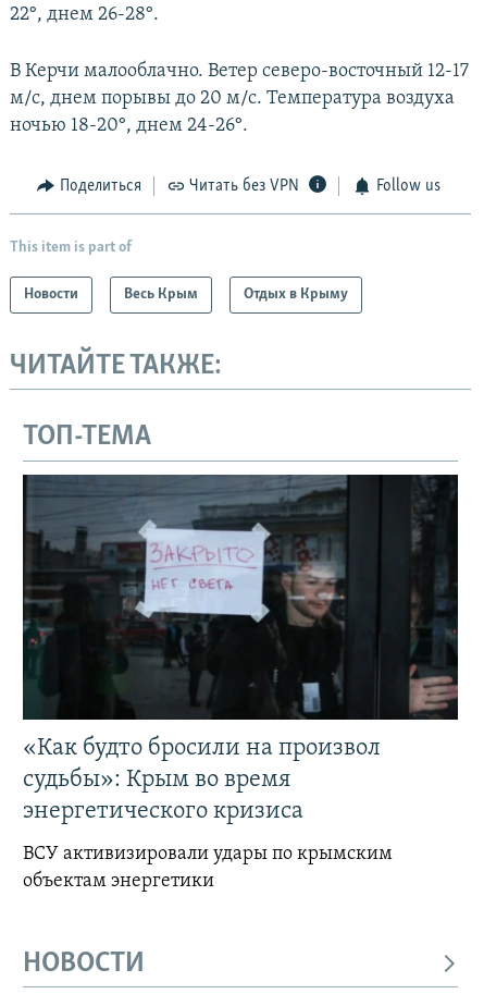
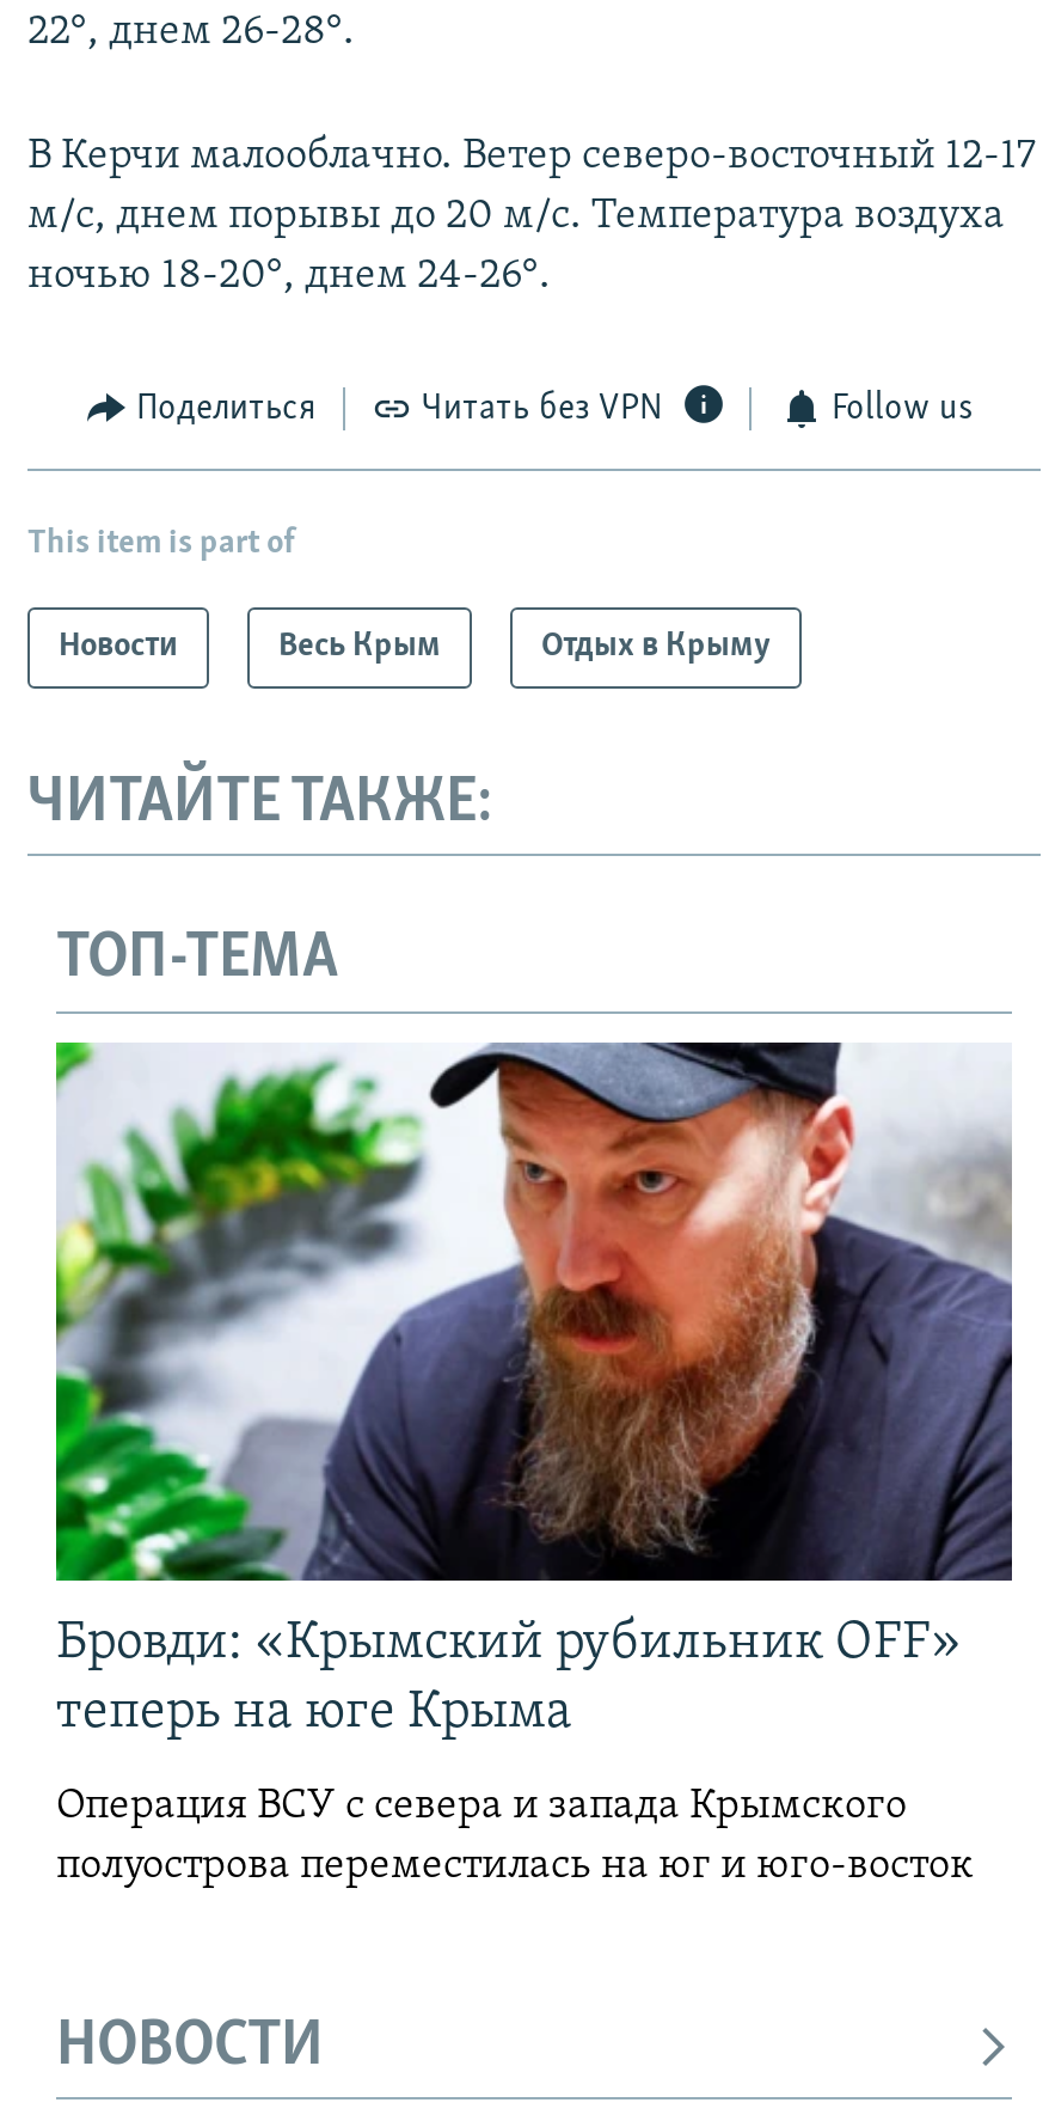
[22,474,459,824] [image] | «Как будто бросили на произвол | судьбы»: Крым во время | энергетического кризиса -> [54,1040,1014,1741] [image] | Бровди: «Крымский рубильник OFF» | теперь на юге Крыма
[23,844,393,892] ВСУ активизировали удары по крымским | объектам энергетики -> [56,1784,974,1889] Операция ВСУ с севера и запада Крымского | полуострова переместилась на юг и юго-восток

